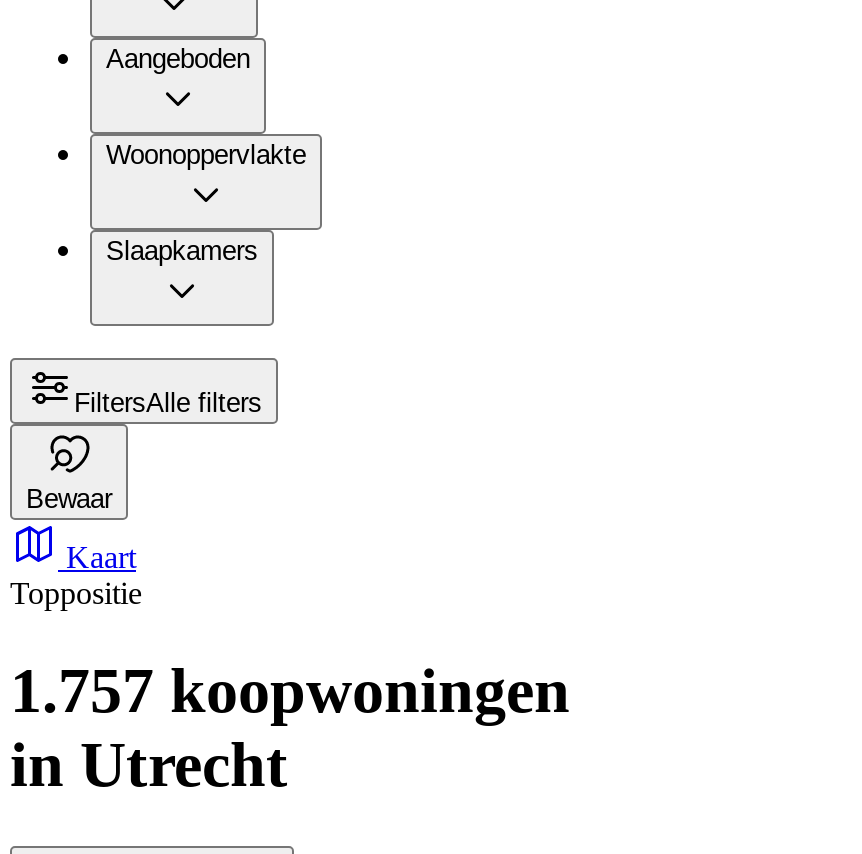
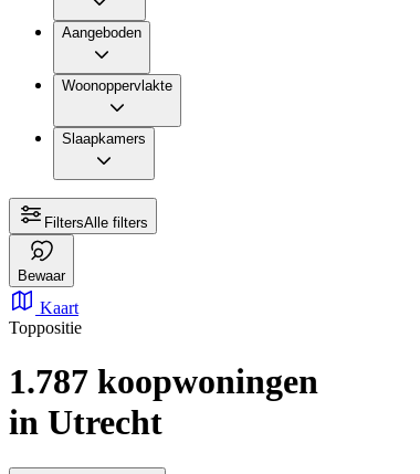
[10,654,570,726] 1.757 koopwoningen -> [9,362,318,401] 1.787 koopwoningen

